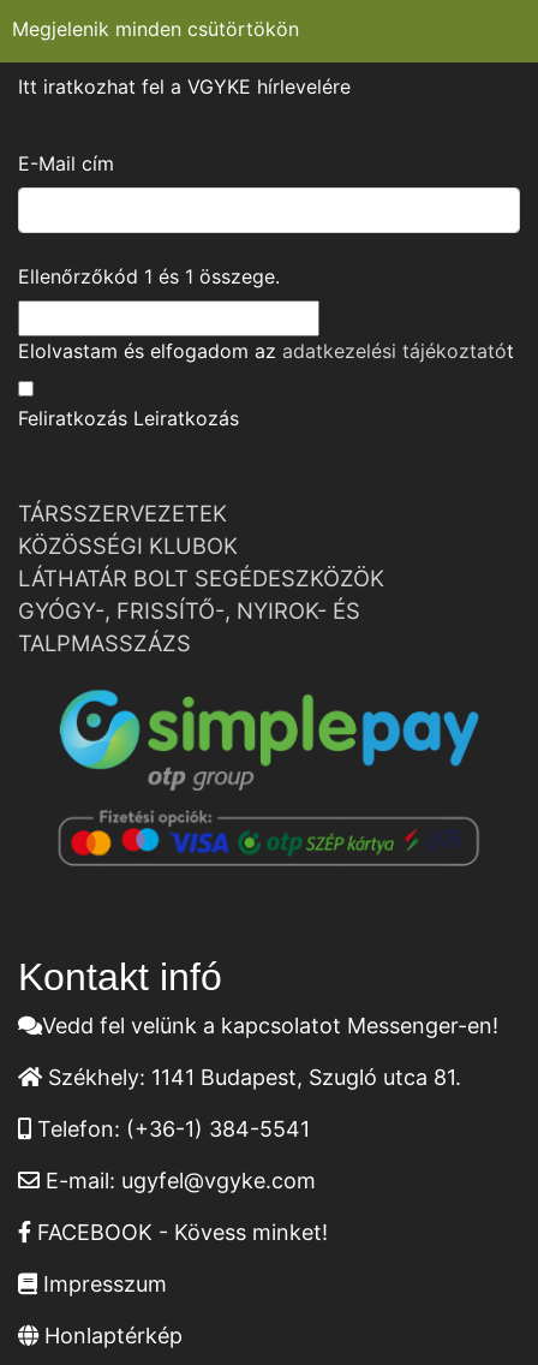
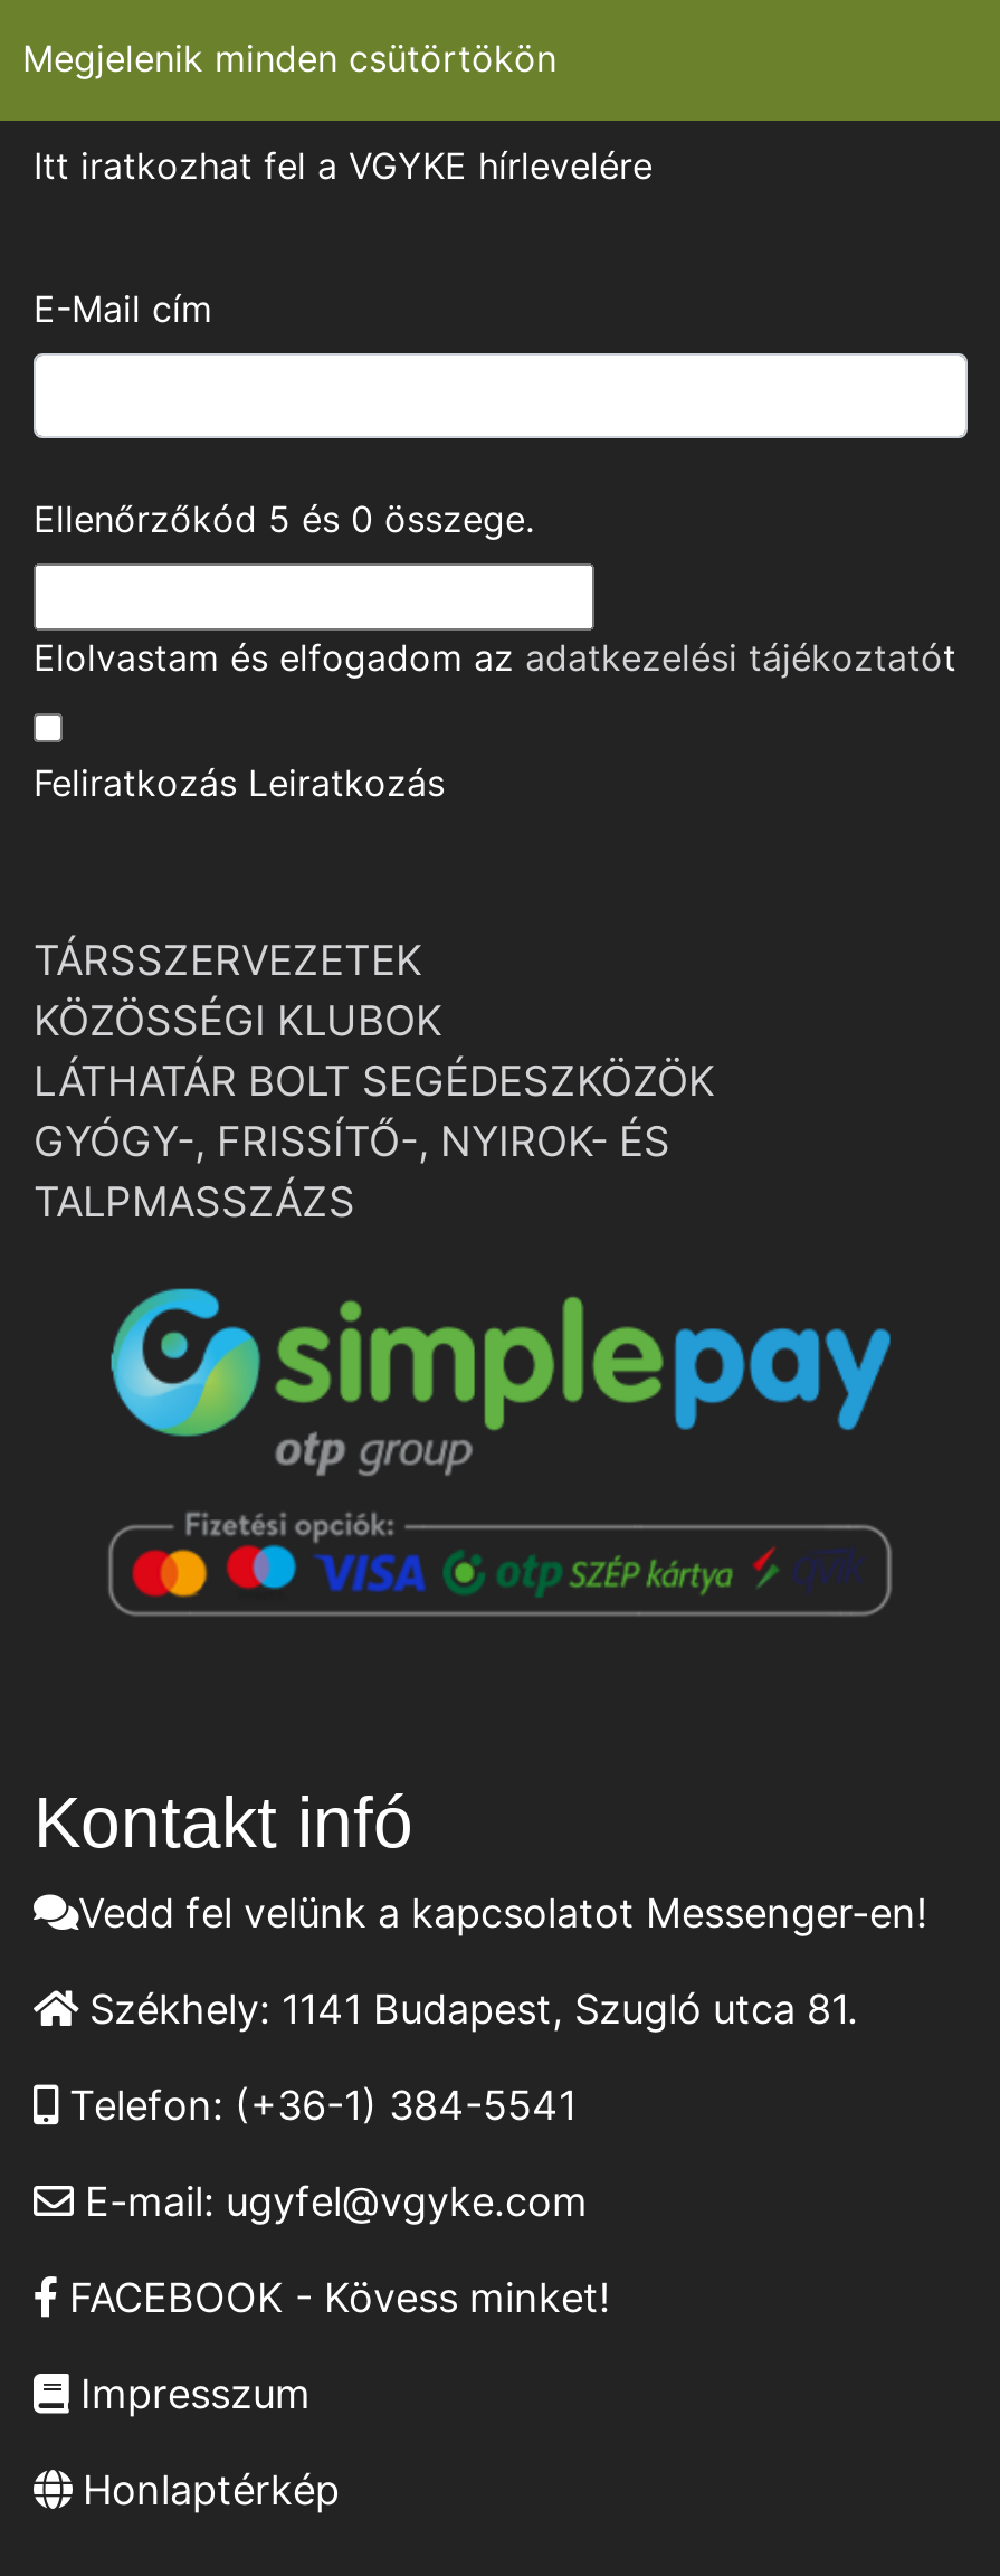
[18,265,280,289] Ellenőrzőkód 1 és 1 összege. -> [34,497,534,542] Ellenőrzőkód 5 és 0 összege.

